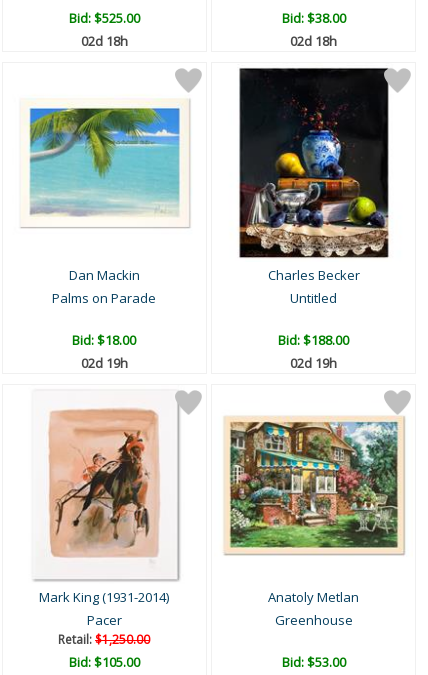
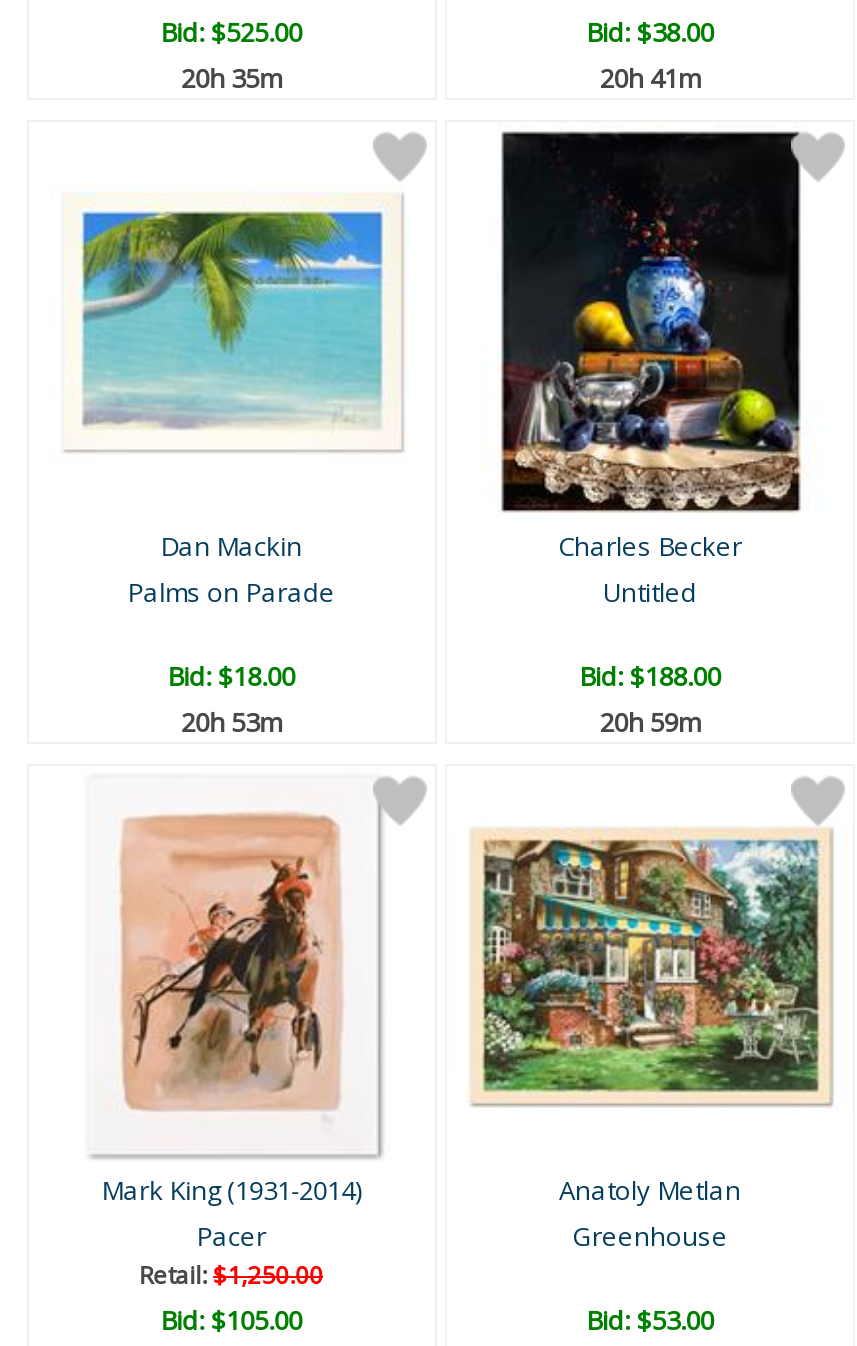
[81,32,128,50] 02d 18h -> [181,61,281,97] 20h 35m
[290,32,337,50] 02d 18h -> [600,61,700,97] 20h 41m
[81,354,128,372] 02d 19h -> [181,705,281,741] 20h 53m
[290,354,337,372] 02d 19h -> [600,705,700,741] 20h 59m

